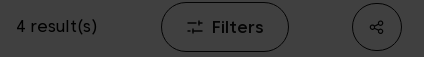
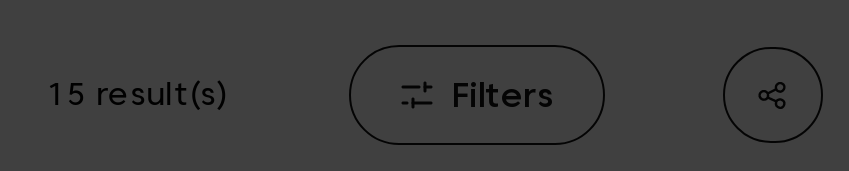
[16,17,98,36] 4 result(s) -> [46,75,230,113] 15 result(s)

